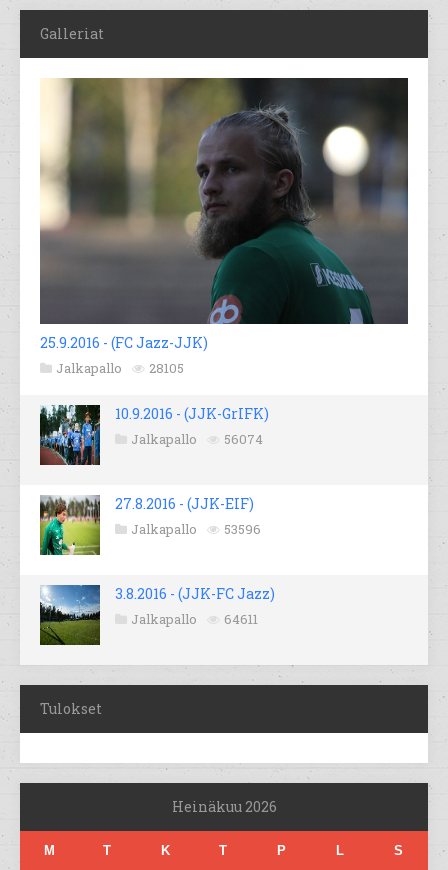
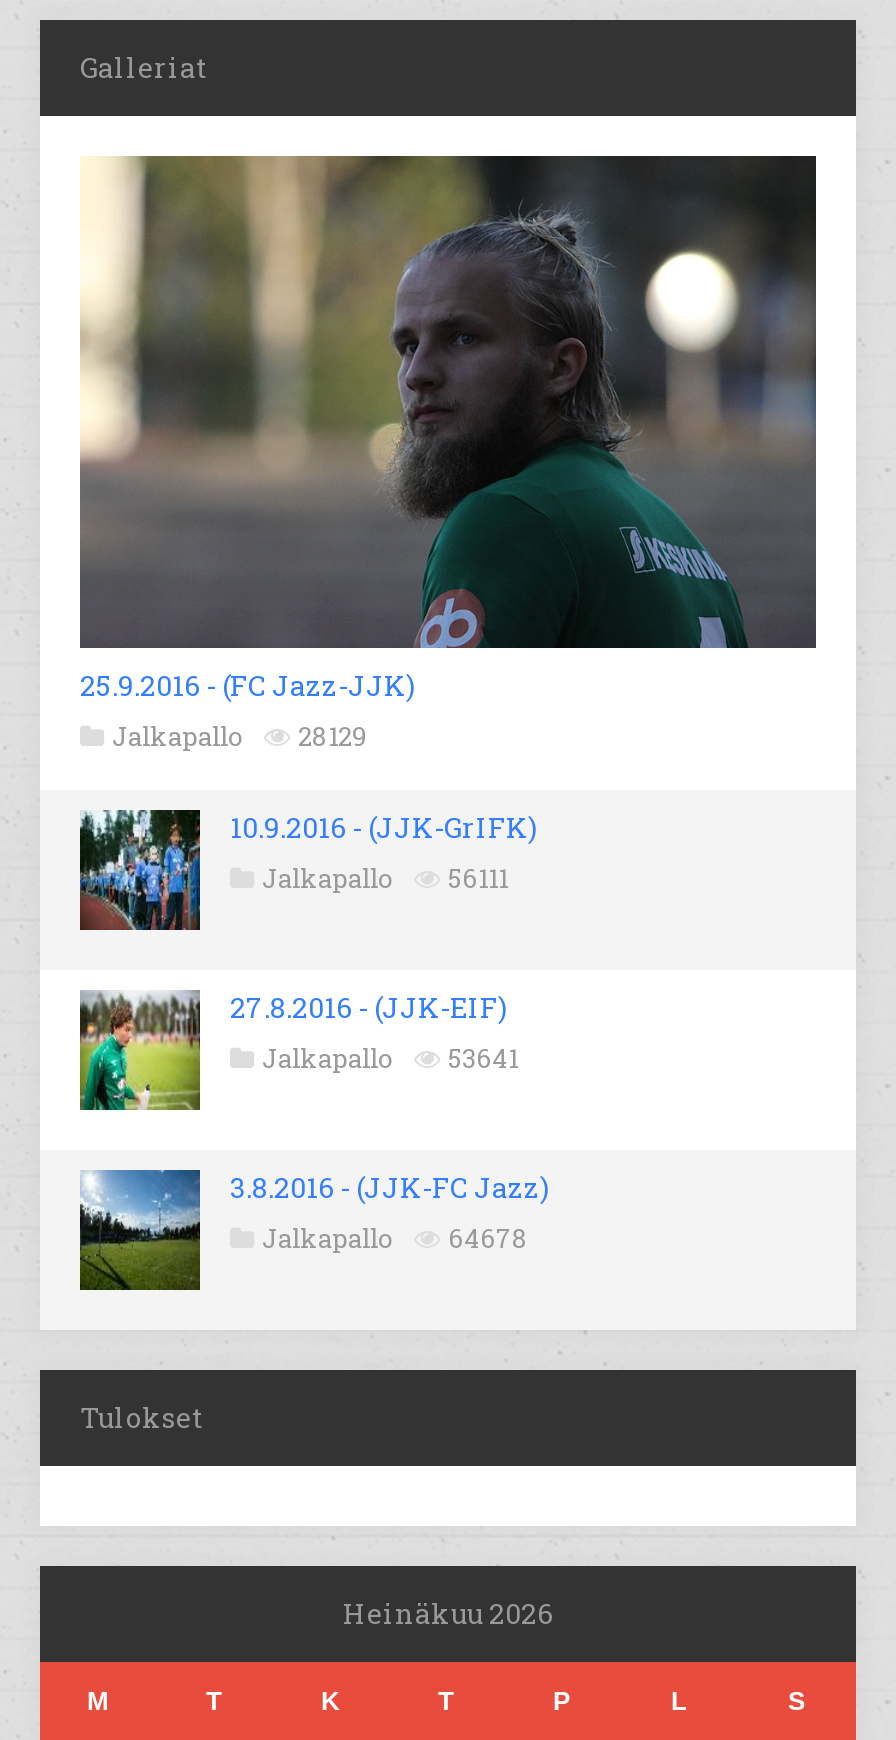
[56,359,184,377] Jalkapallo 28105 -> [112,717,368,753] Jalkapallo 28129
[131,430,263,448] Jalkapallo 56074 -> [262,859,508,895] Jalkapallo 56111
[131,520,261,538] Jalkapallo 53596 -> [262,1039,518,1075] Jalkapallo 53641
[131,610,258,628] Jalkapallo 64611 -> [262,1219,528,1255] Jalkapallo 64678

